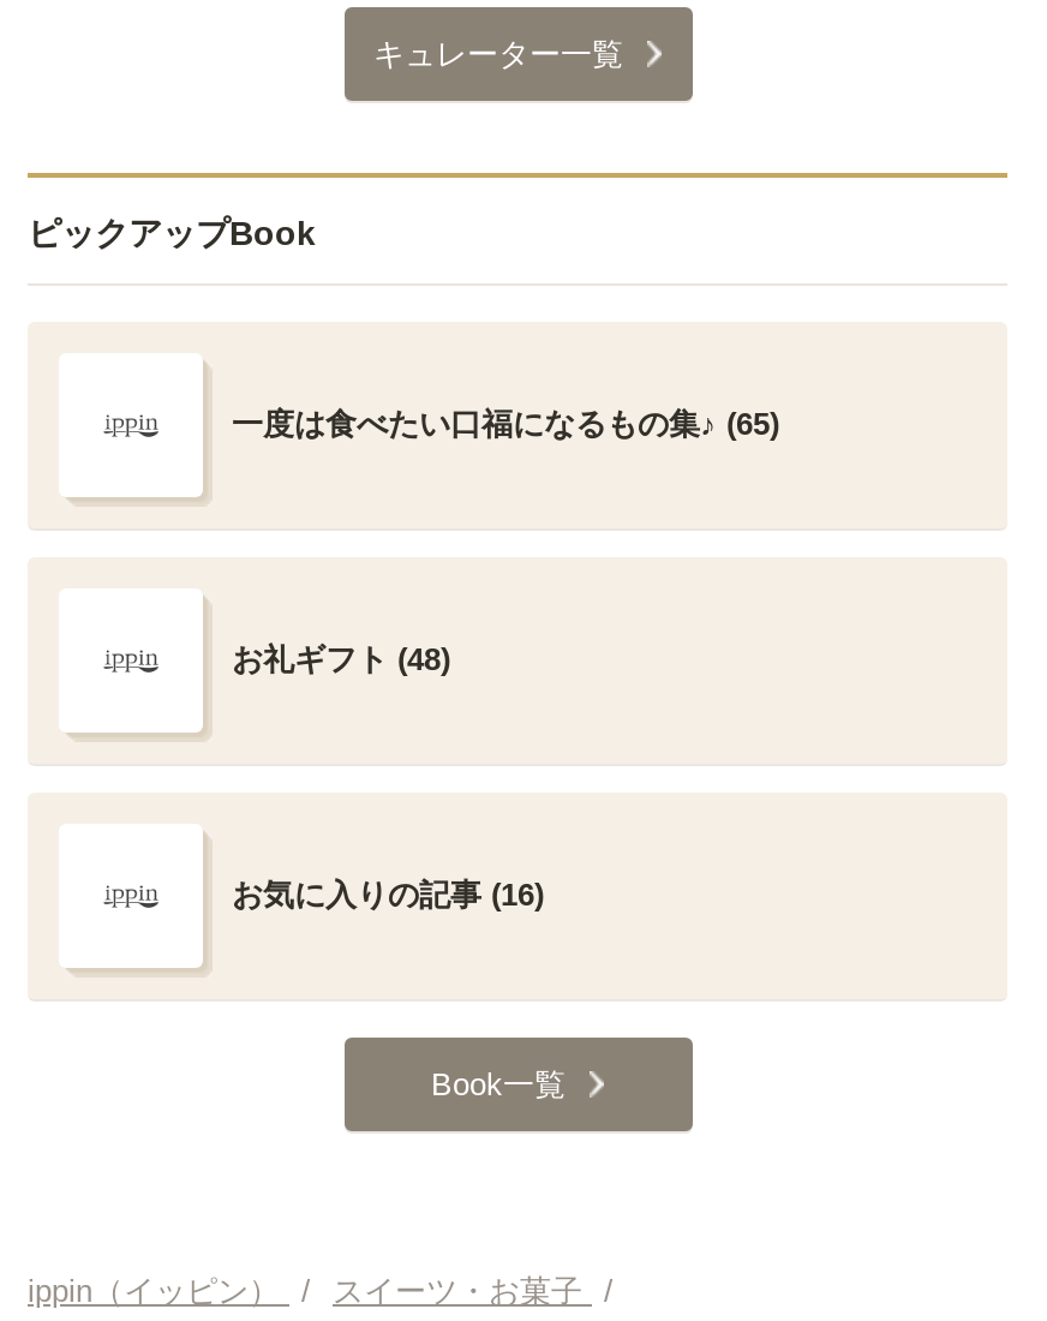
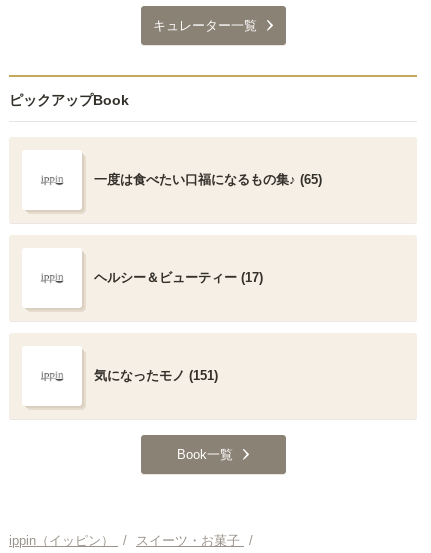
[232,641,450,677] お礼ギフト (48) -> [94,270,263,285] ヘルシー＆ビューティー (17)
[232,877,544,913] お気に入りの記事 (16) -> [94,368,218,383] 気になったモノ (151)

